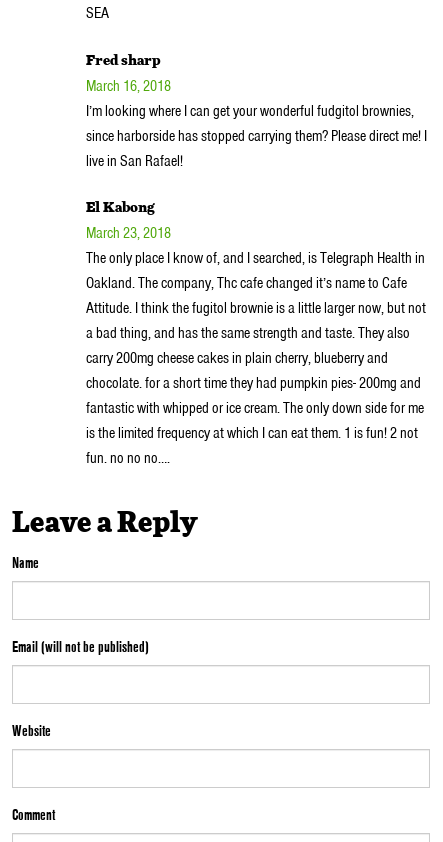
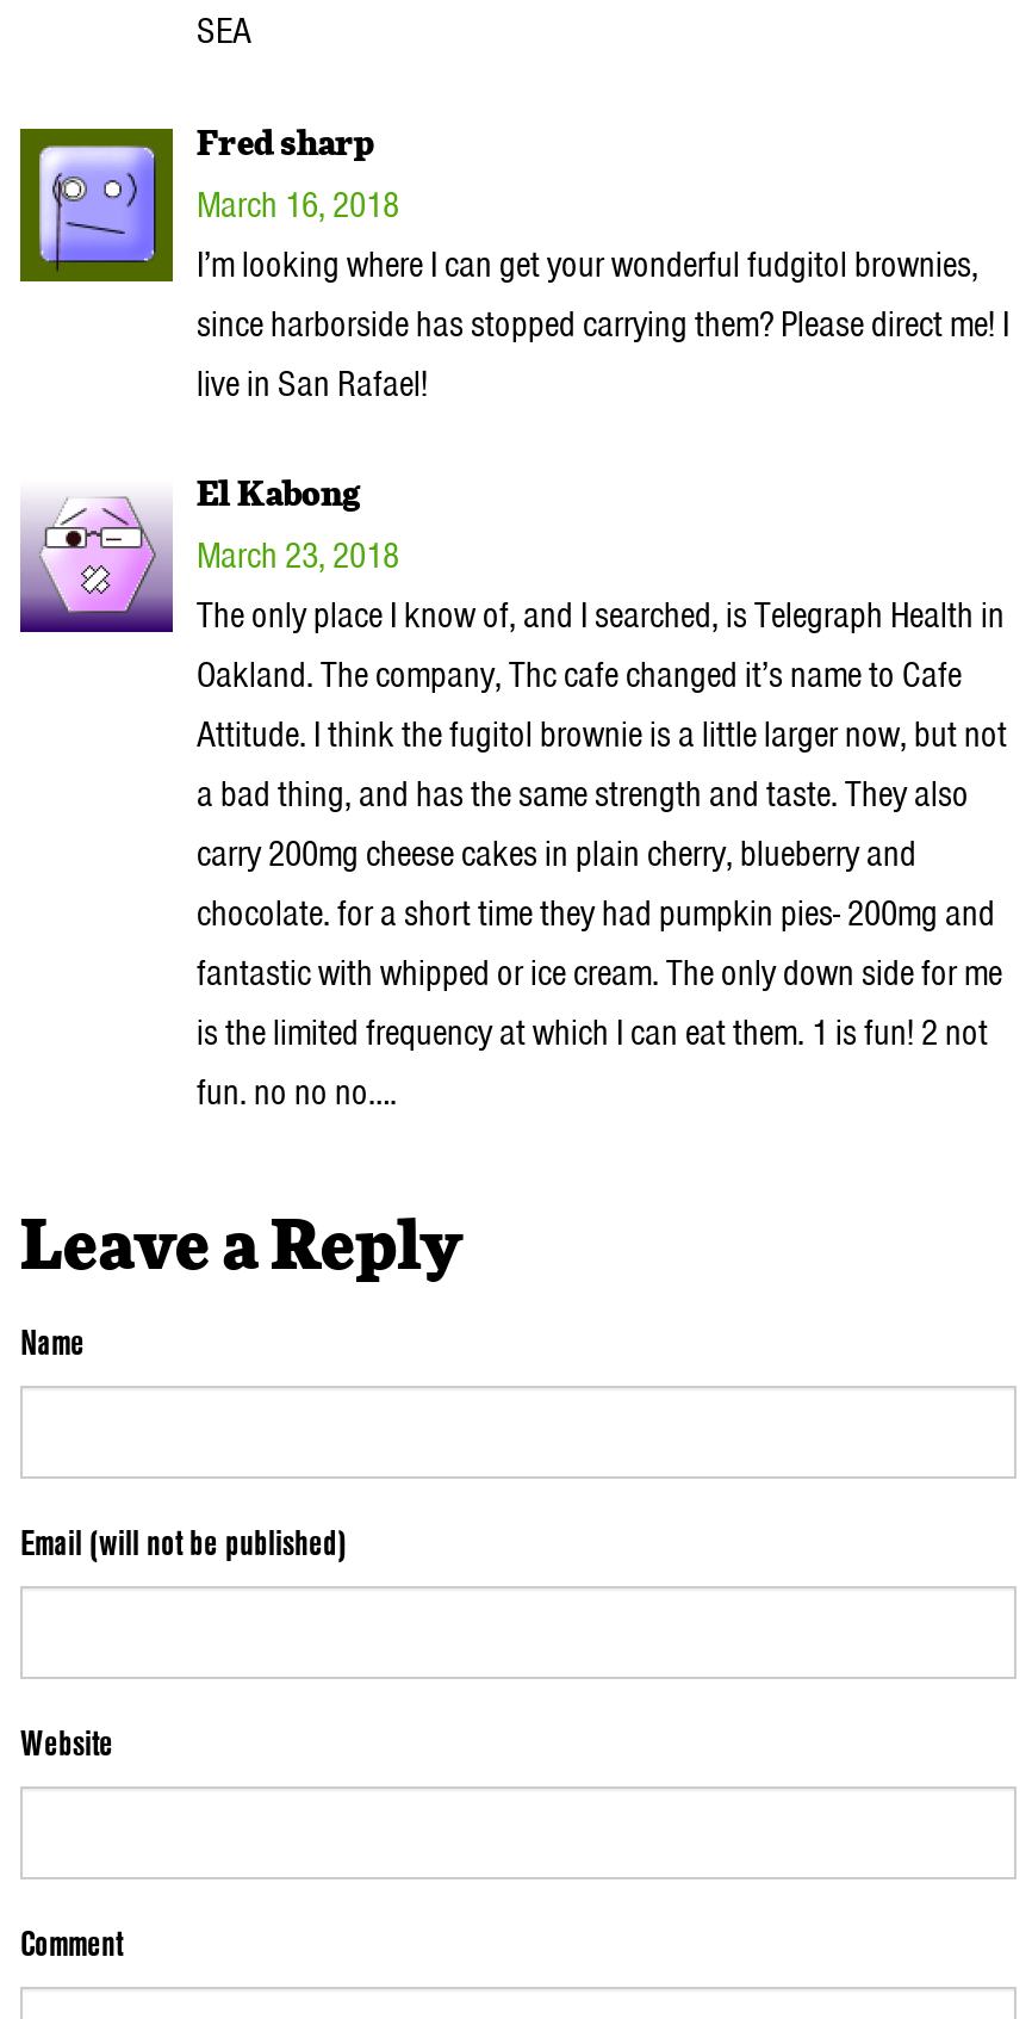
none -> [18,126,175,284] [image]
none -> [18,494,175,634] [image]

